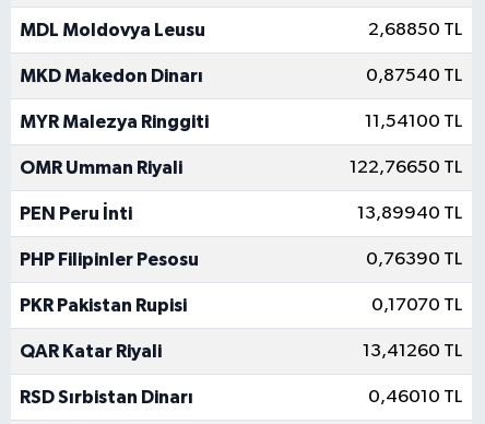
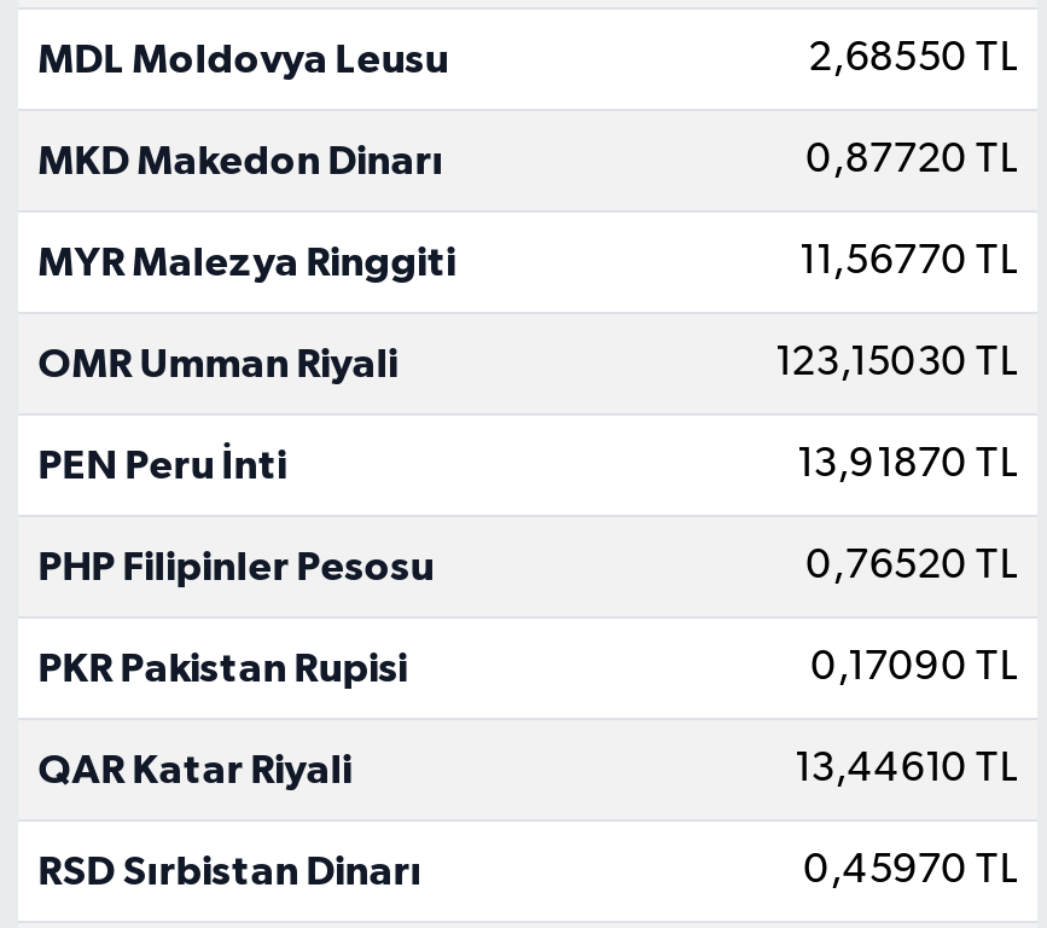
[368,20,462,39] 2,68850 TL -> [808,38,1016,79] 2,68550 TL
[366,66,462,85] 0,87540 TL -> [806,139,1016,181] 0,87720 TL
[365,112,462,131] 11,54100 TL -> [799,241,1016,282] 11,56770 TL
[350,158,462,177] 122,76650 TL -> [775,342,1016,384] 123,15030 TL
[357,204,462,223] 13,89940 TL -> [796,444,1016,485] 13,91870 TL
[366,250,462,268] 0,76390 TL -> [806,545,1016,587] 0,76520 TL
[372,296,462,314] 0,17070 TL -> [811,647,1016,688] 0,17090 TL
[363,342,462,360] 13,41260 TL -> [794,748,1016,790] 13,44610 TL
[368,388,462,406] 0,46010 TL -> [804,850,1016,891] 0,45970 TL

